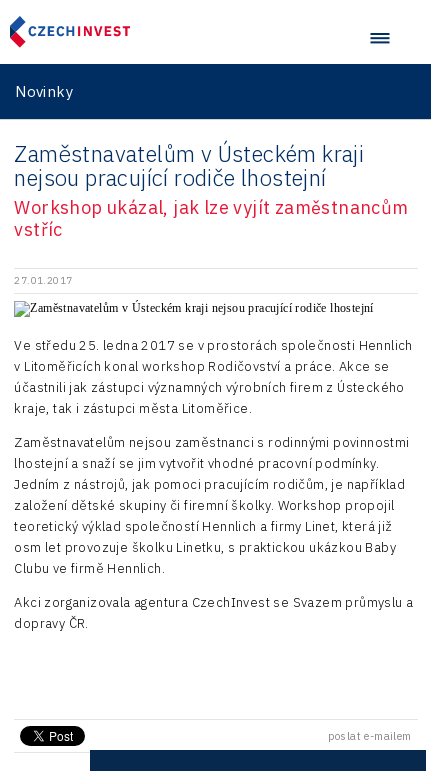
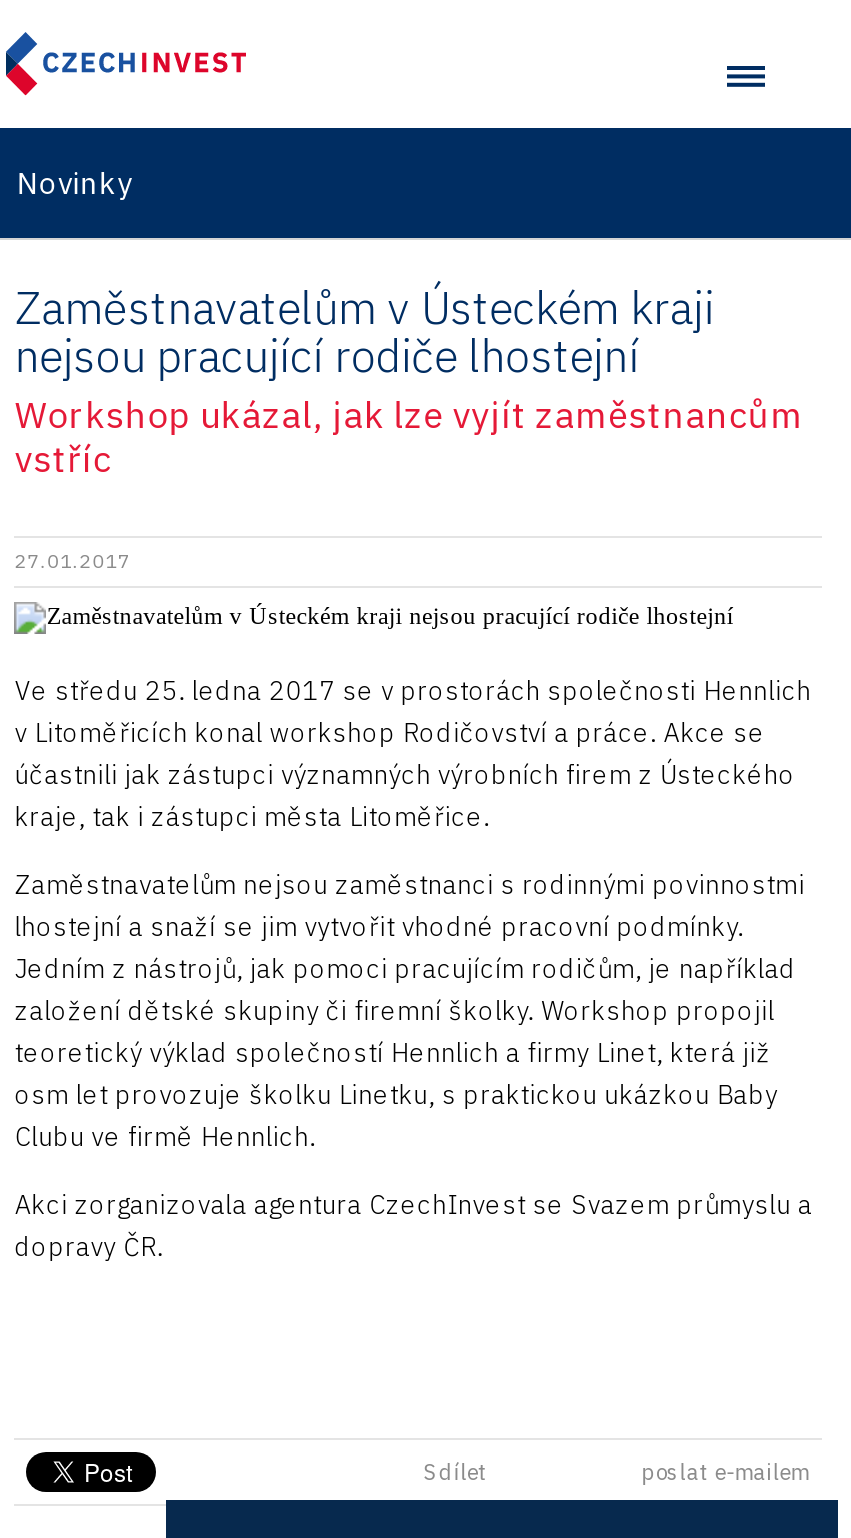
none -> [424,1459,487,1487] Sdílet

